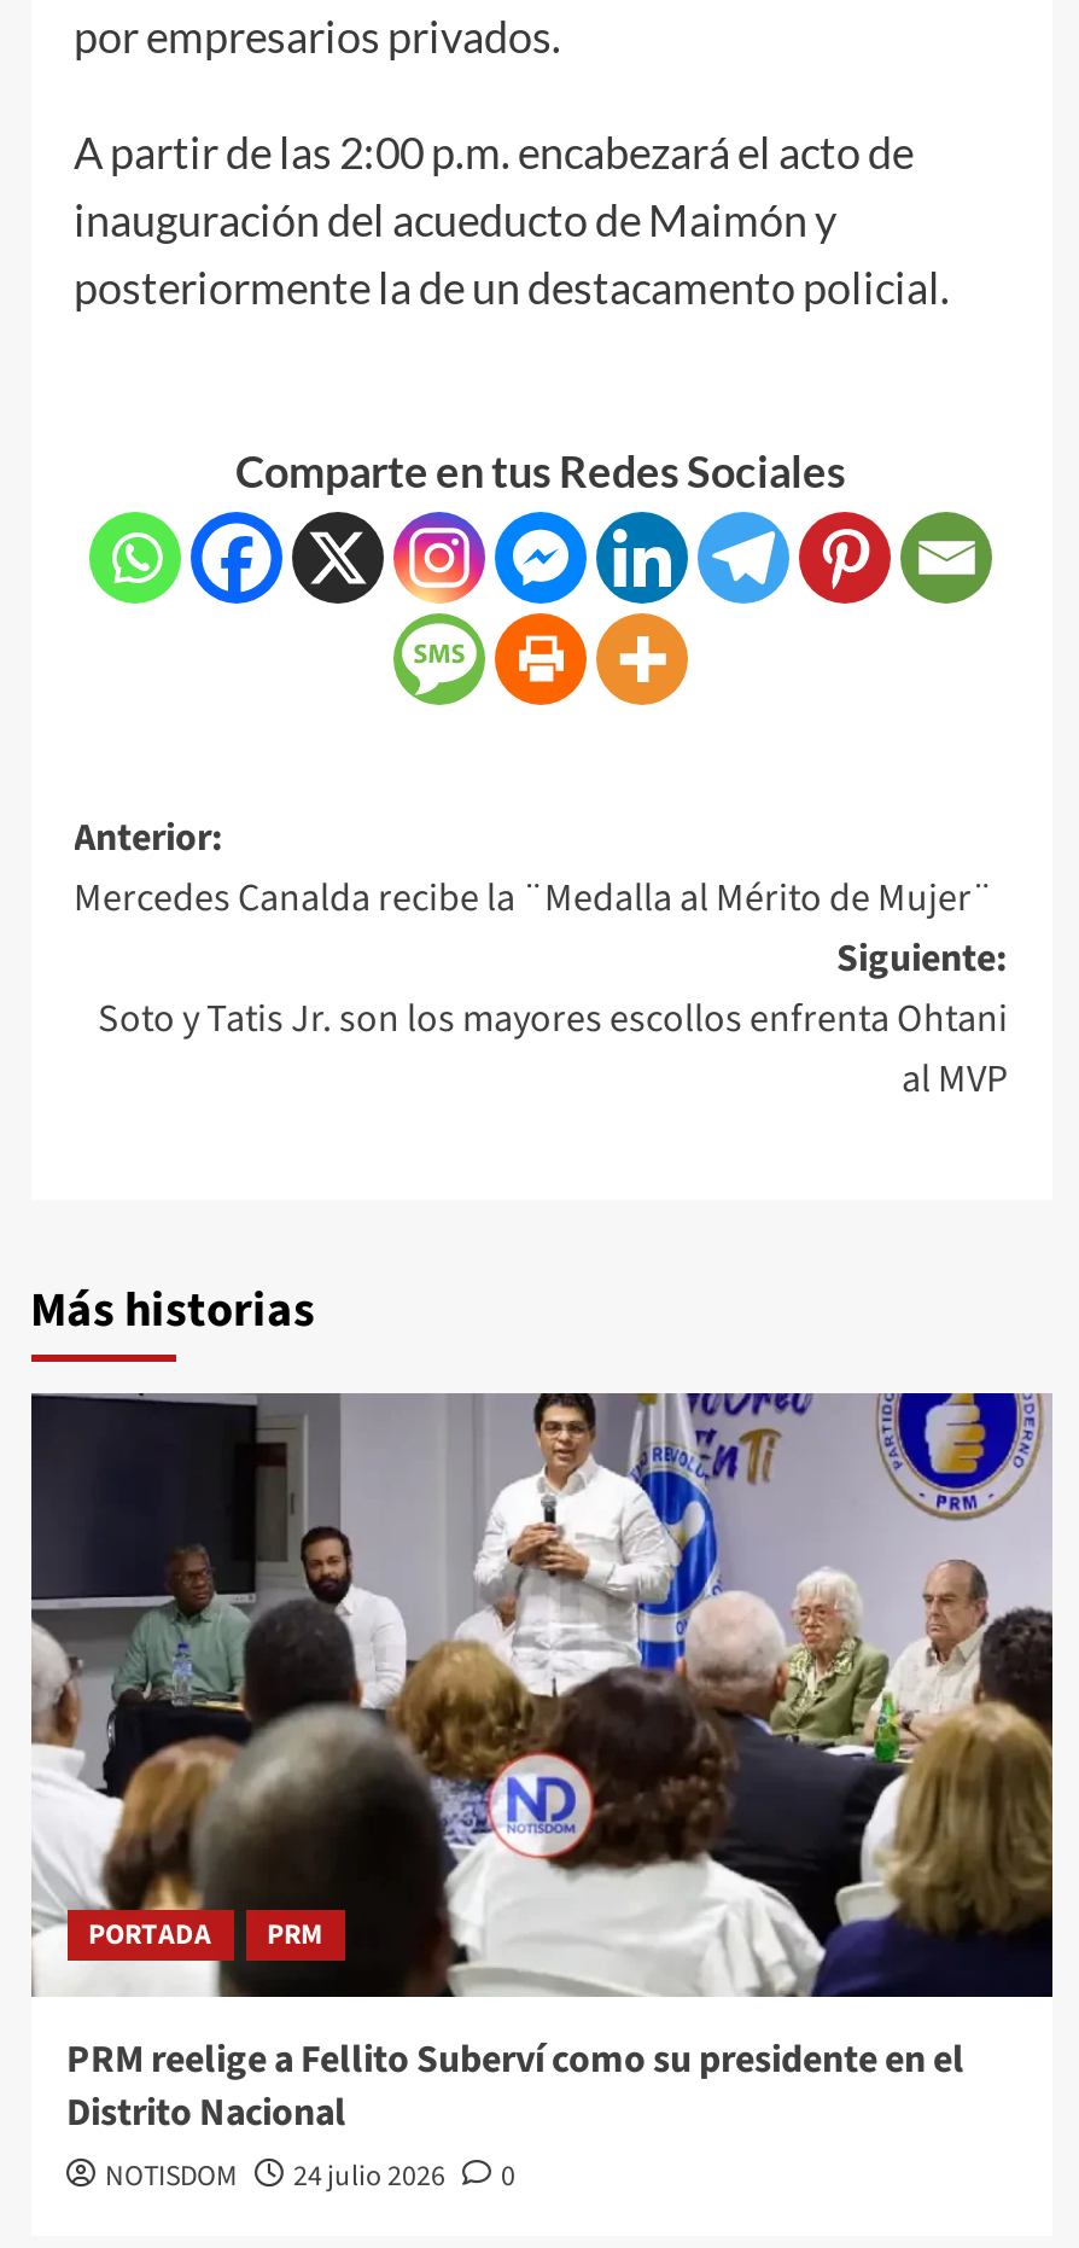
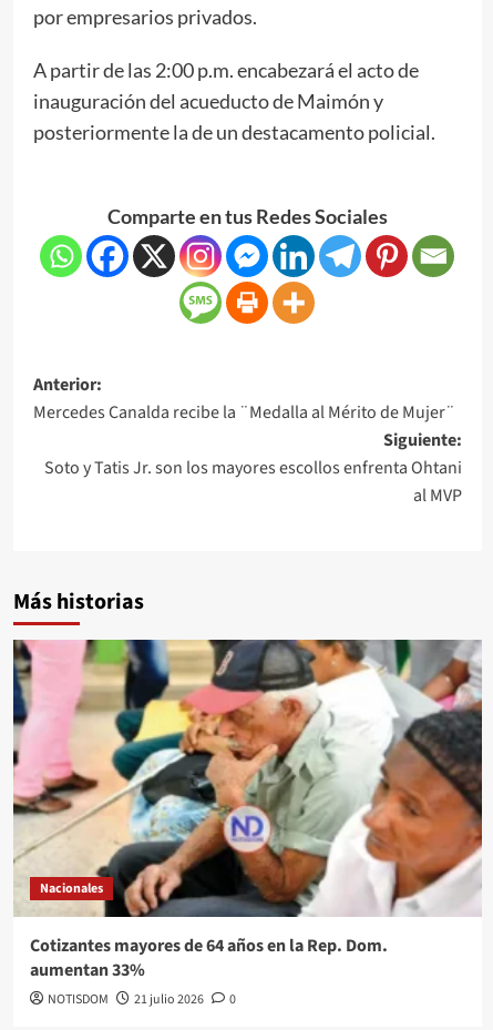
[29,1391,1055,1999] [image] | PORTADA | PRM -> [12,639,483,918] [image] | Nacionales
[66,2032,964,2138] PRM reelige a Fellito Suberví como su presidente en el | Distrito Nacional -> [29,933,387,982] Cotizantes mayores de 64 años en la Rep. Dom. | aumentan 33%
[105,2155,515,2196] NOTISDOM 24 julio 2026 0 -> [47,990,235,1008] NOTISDOM 21 julio 2026 0

